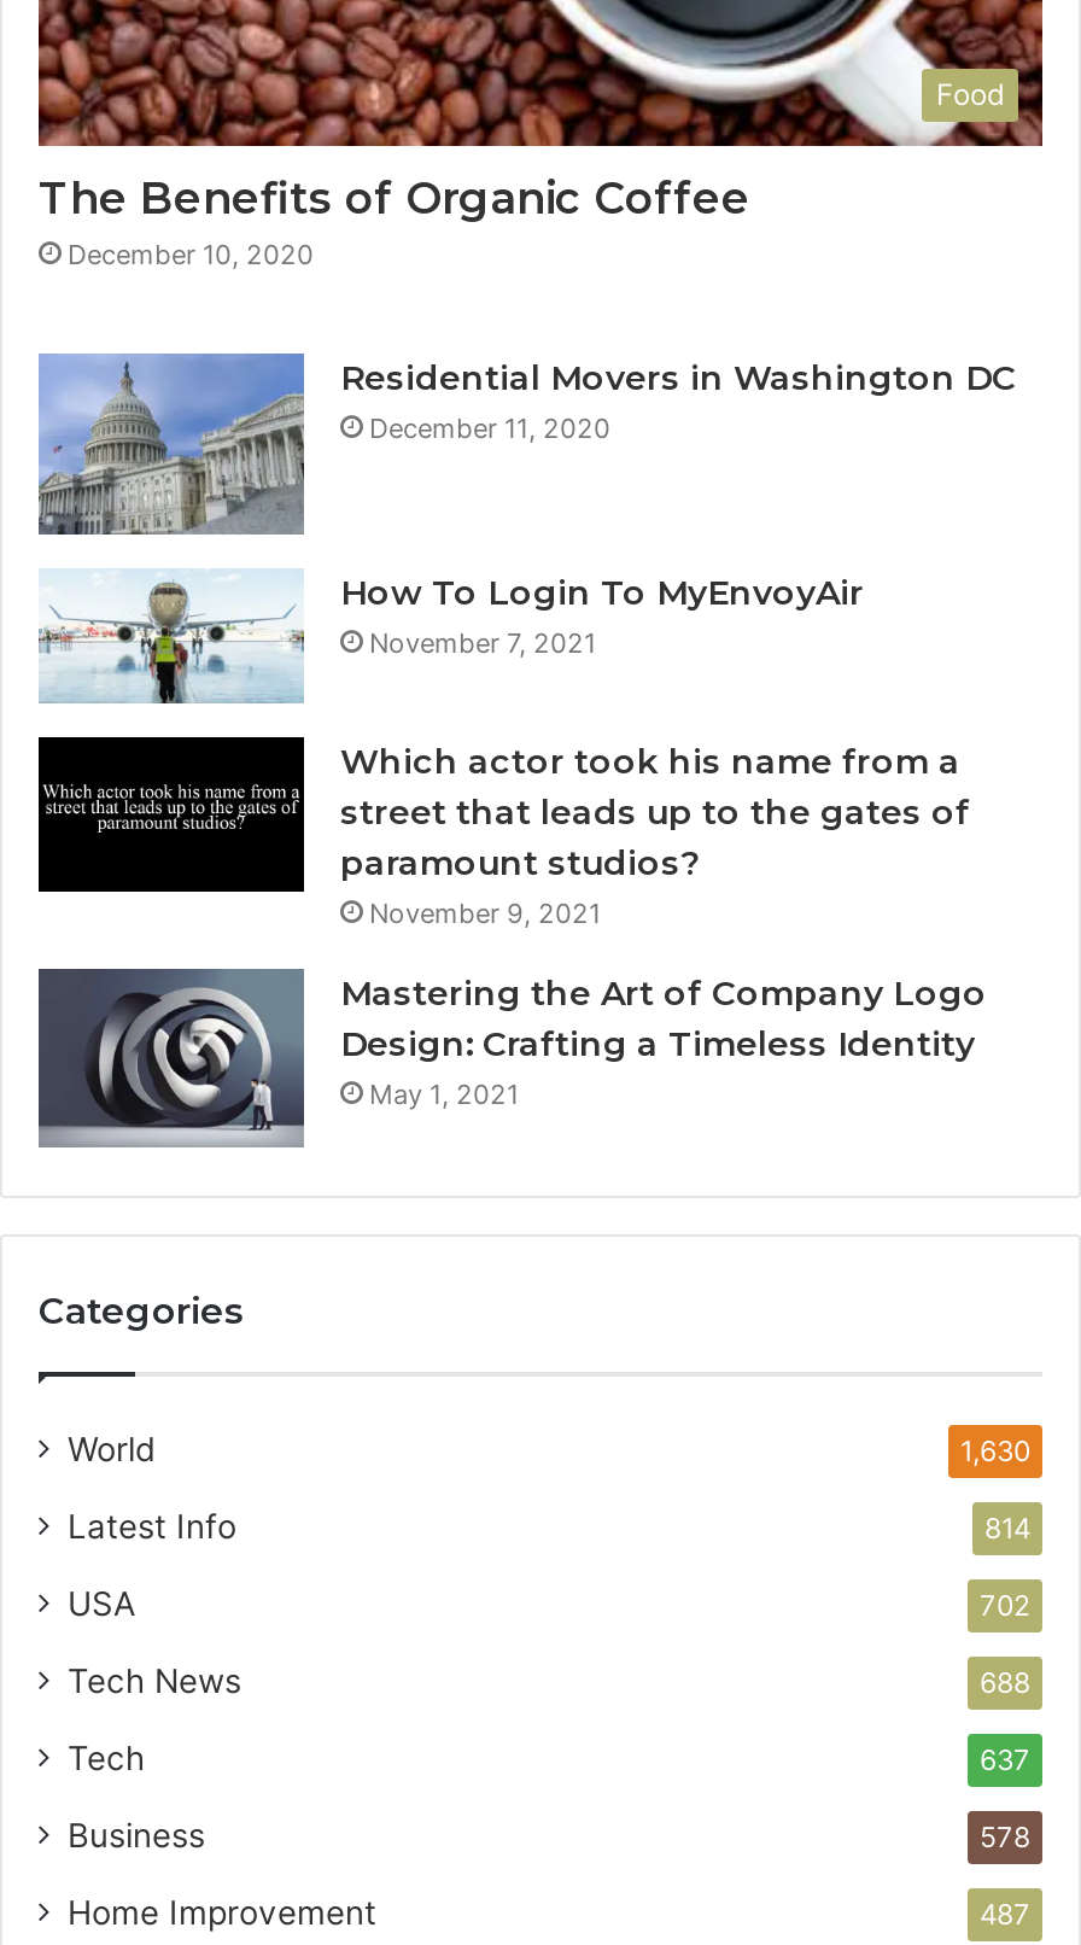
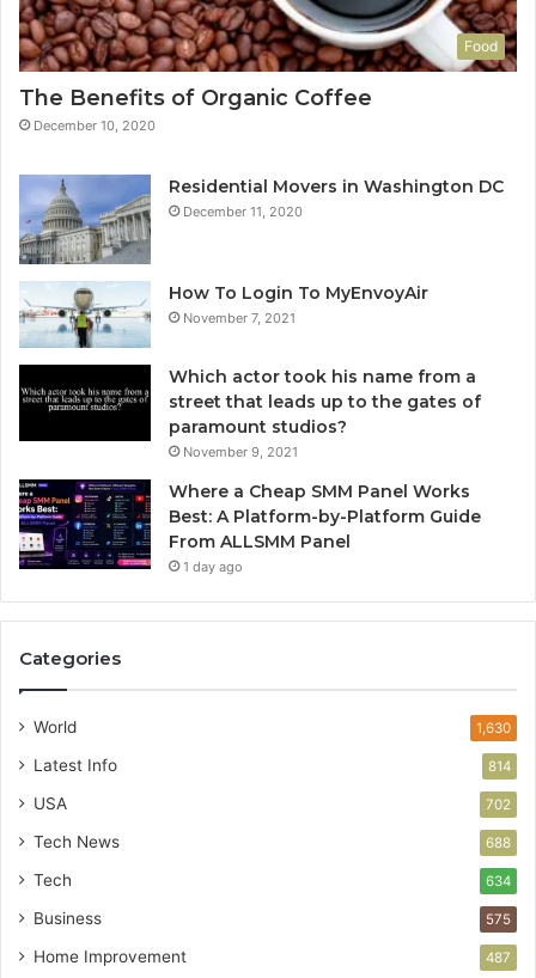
[39,968,987,1149] [image] | Mastering the Art of Company Logo | Design: Crafting a Timeless Identity | May 1, 2021 -> [18,478,481,575] [image] | Where a Cheap SMM Panel Works | Best: A Platform-by-Platform Guide | From ALLSMM Panel | 1 day ago
[980,1744,1030,1778] 637 -> [486,873,511,890] 634
[980,1821,1030,1855] 578 -> [486,911,511,928] 575

